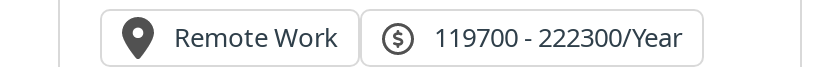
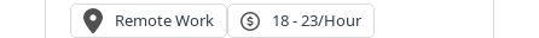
[434,20,682,56] 119700 - 222300/year -> [272,10,361,31] 18 - 23/hour

